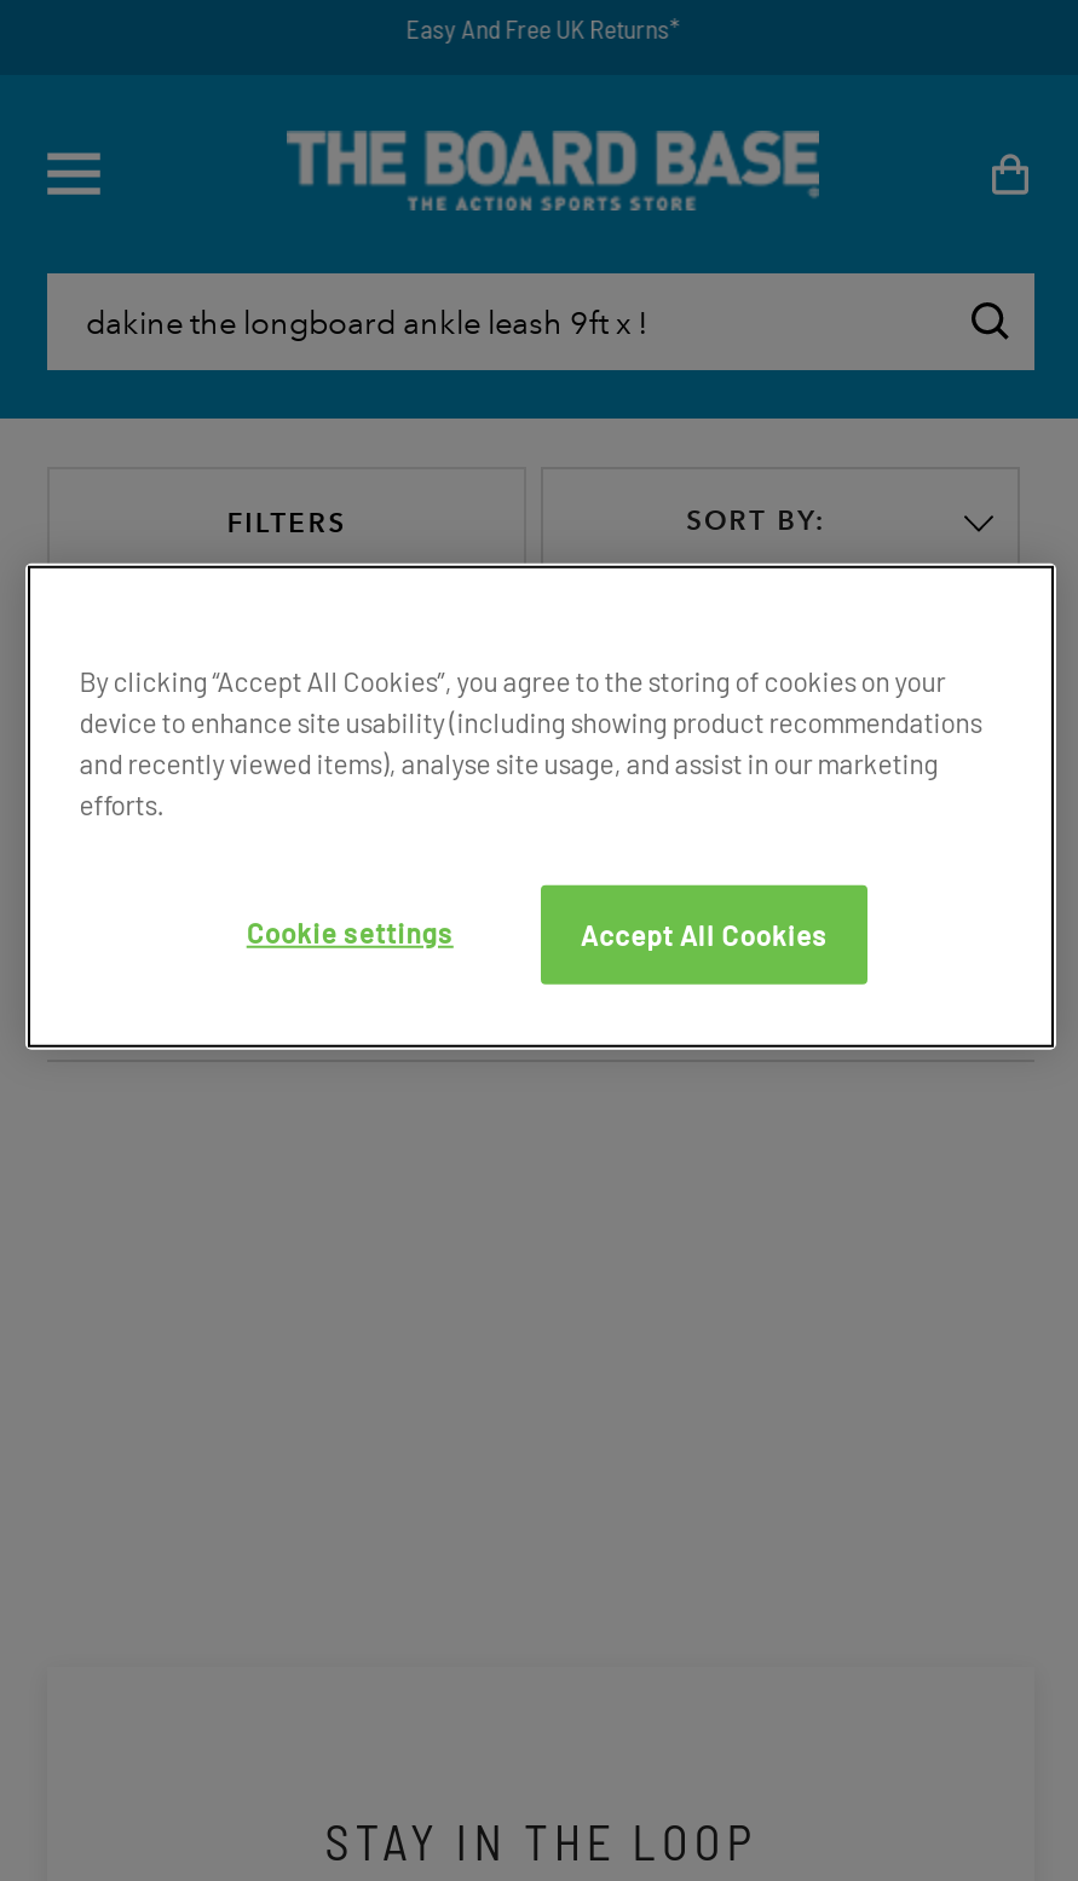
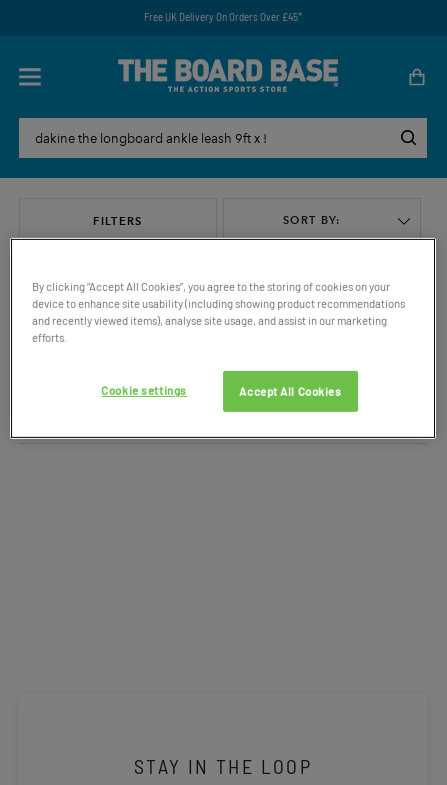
[406,12,679,44] Easy And Free UK Returns* -> [144,10,302,23] Free UK Delivery On Orders Over £45*

